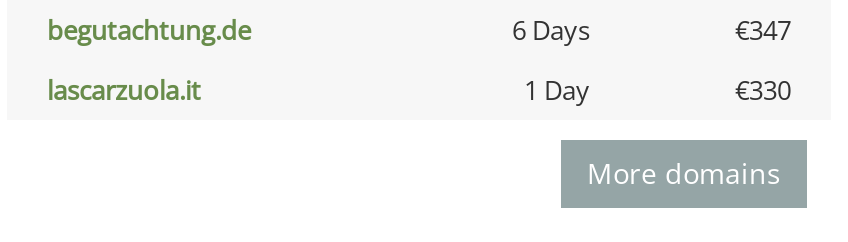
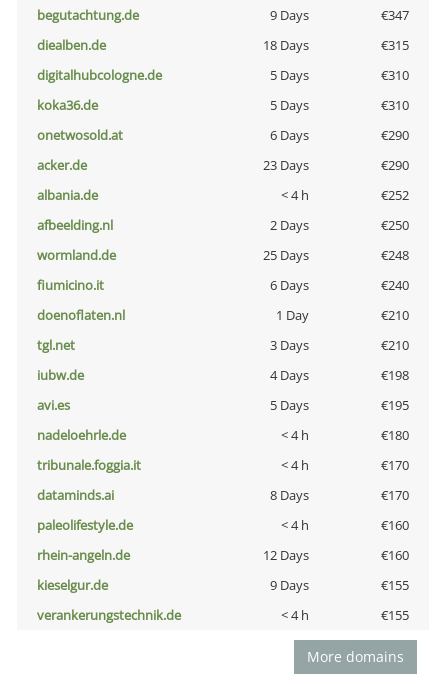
[512,12,590,48] 6 Days -> [269,6,308,24] 9 Days
[47,72,201,108] lascarzuola.it -> [37,36,409,324] diealben.de | 18 Days | €315 | digitalhubcologne.de | 5 Days | €310 | koka36.de | 5 Days | €310 | onetwosold.at | 6 Days | €290 | acker.de | 23 Days | €290 | albania.de | < 4 h | €252 | afbeelding.nl | 2 Days | €250 | wormland.de | 25 Days | €248 | fiumicino.it | 6 Days | €240 | doenoflaten.nl
[735,72,791,108] €330 -> [37,306,409,624] €210 | tgl.net | 3 Days | €210 | iubw.de | 4 Days | €198 | avi.es | 5 Days | €195 | nadeloehrle.de | < 4 h | €180 | tribunale.foggia.it | < 4 h | €170 | dataminds.ai | 8 Days | €170 | paleolifestyle.de | < 4 h | €160 | rhein-angeln.de | 12 Days | €160 | kieselgur.de | 9 Days | €155 | verankerungstechnik.de | < 4 h | €155

